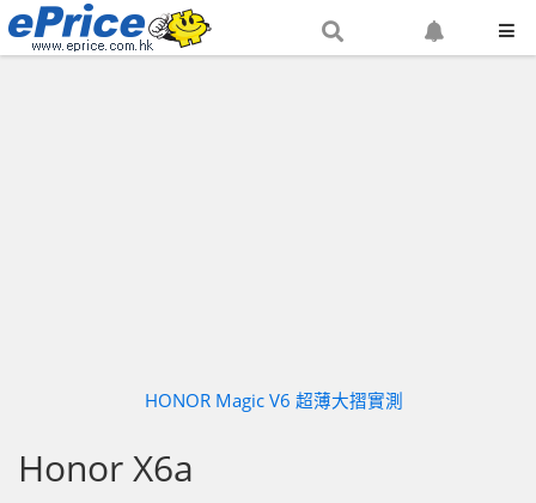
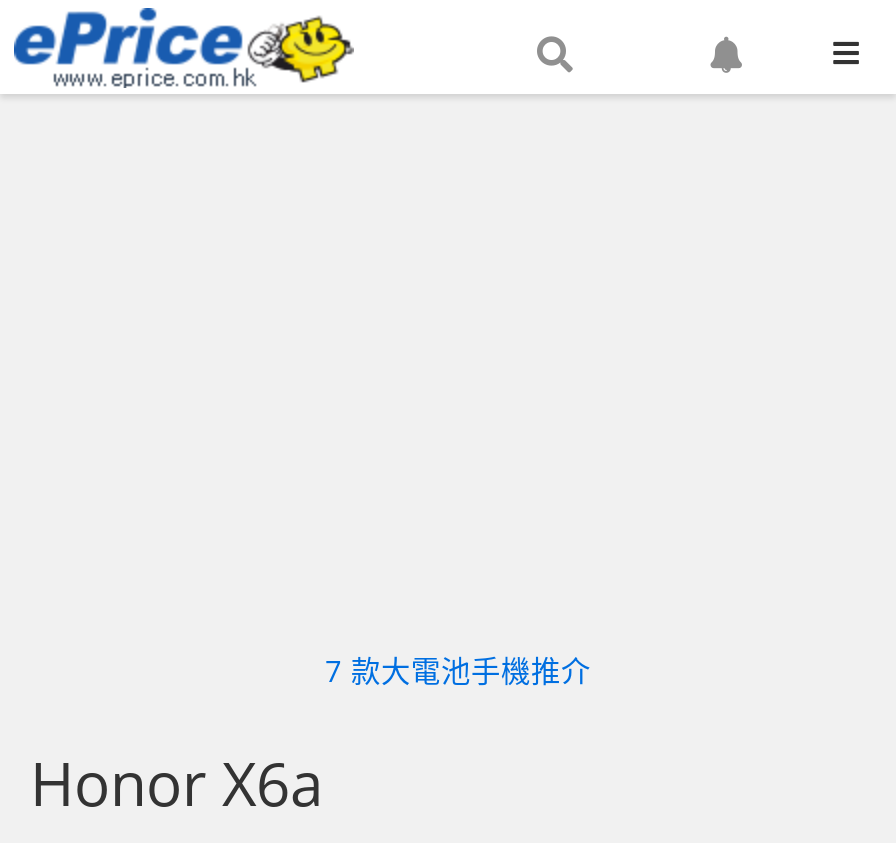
[145,388,403,412] HONOR Magic V6 超薄大摺實測 -> [325,651,591,691] 7 款大電池手機推介

